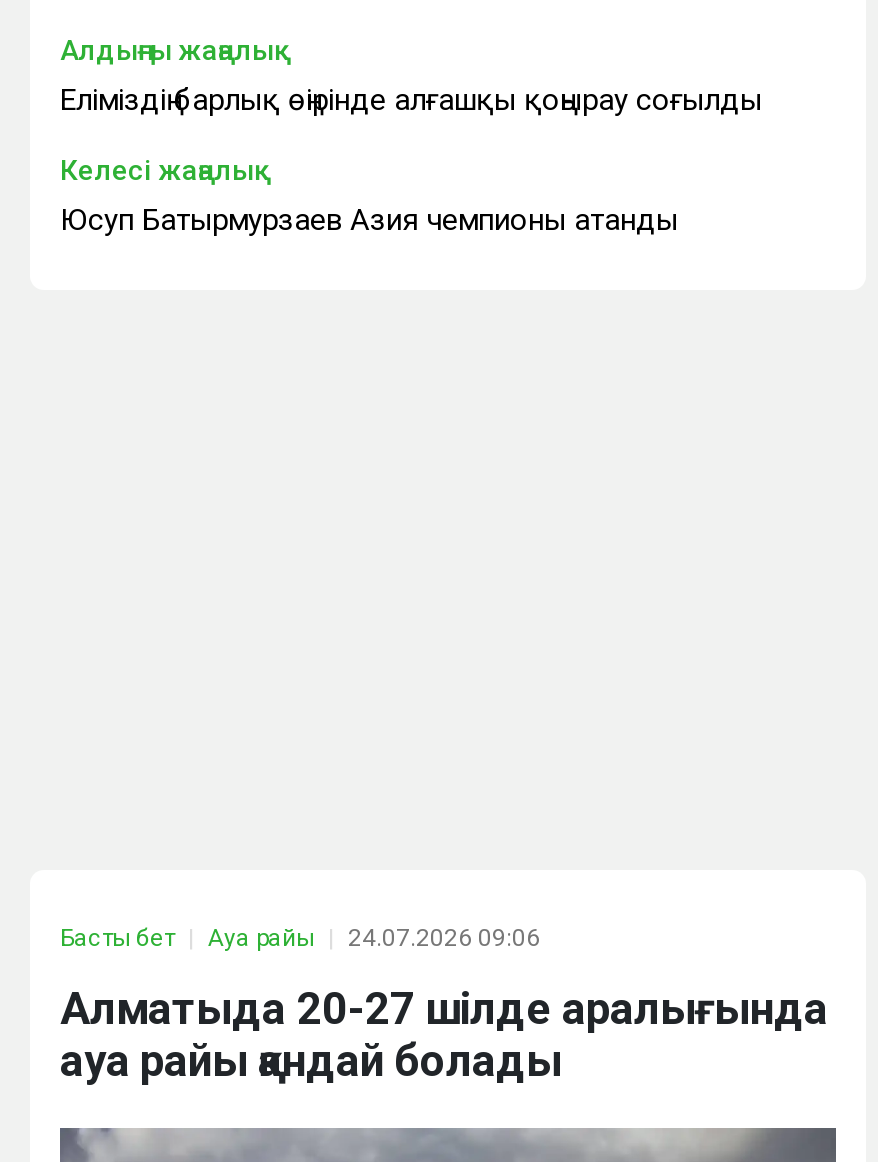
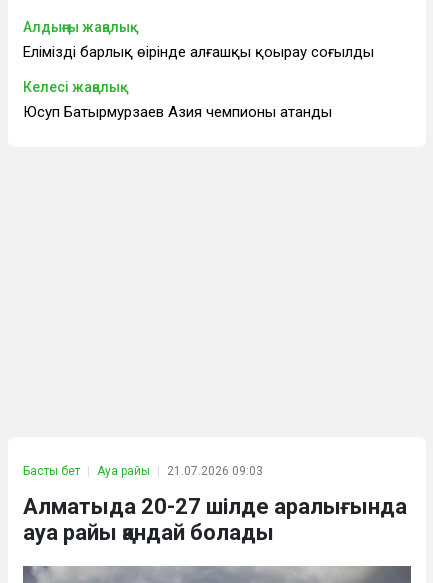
[60,925,540,953] Басты бет Ауа райы 24.07.2026 09:06 -> [23,464,263,478] Басты бет Ауа райы 21.07.2026 09:03

